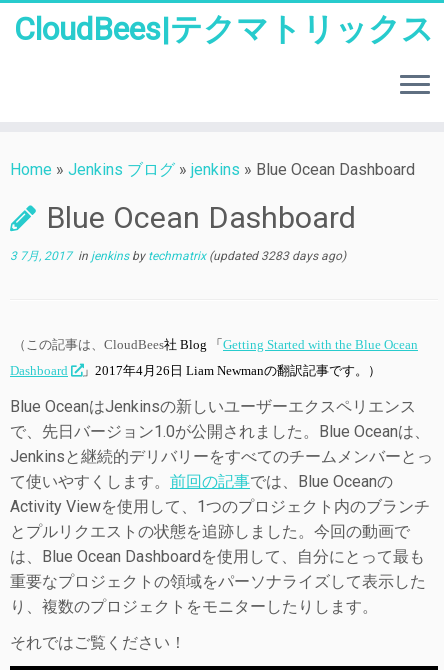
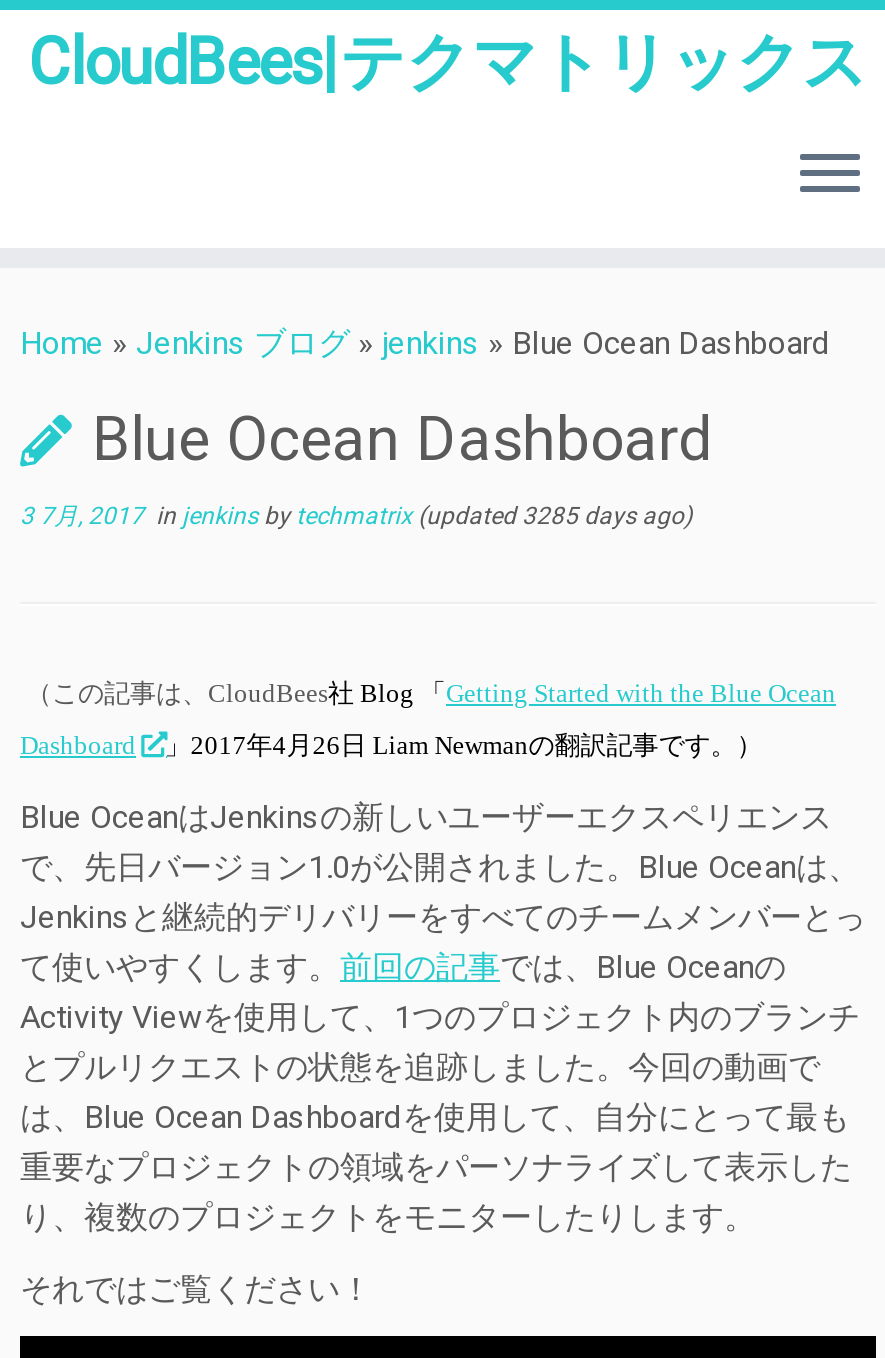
[10,249,346,263] 3 7月, 2017 in jenkins by techmatrix (updated 3283 days ago) -> [20,502,692,530] 3 7月, 2017 in jenkins by techmatrix (updated 3285 days ago)

